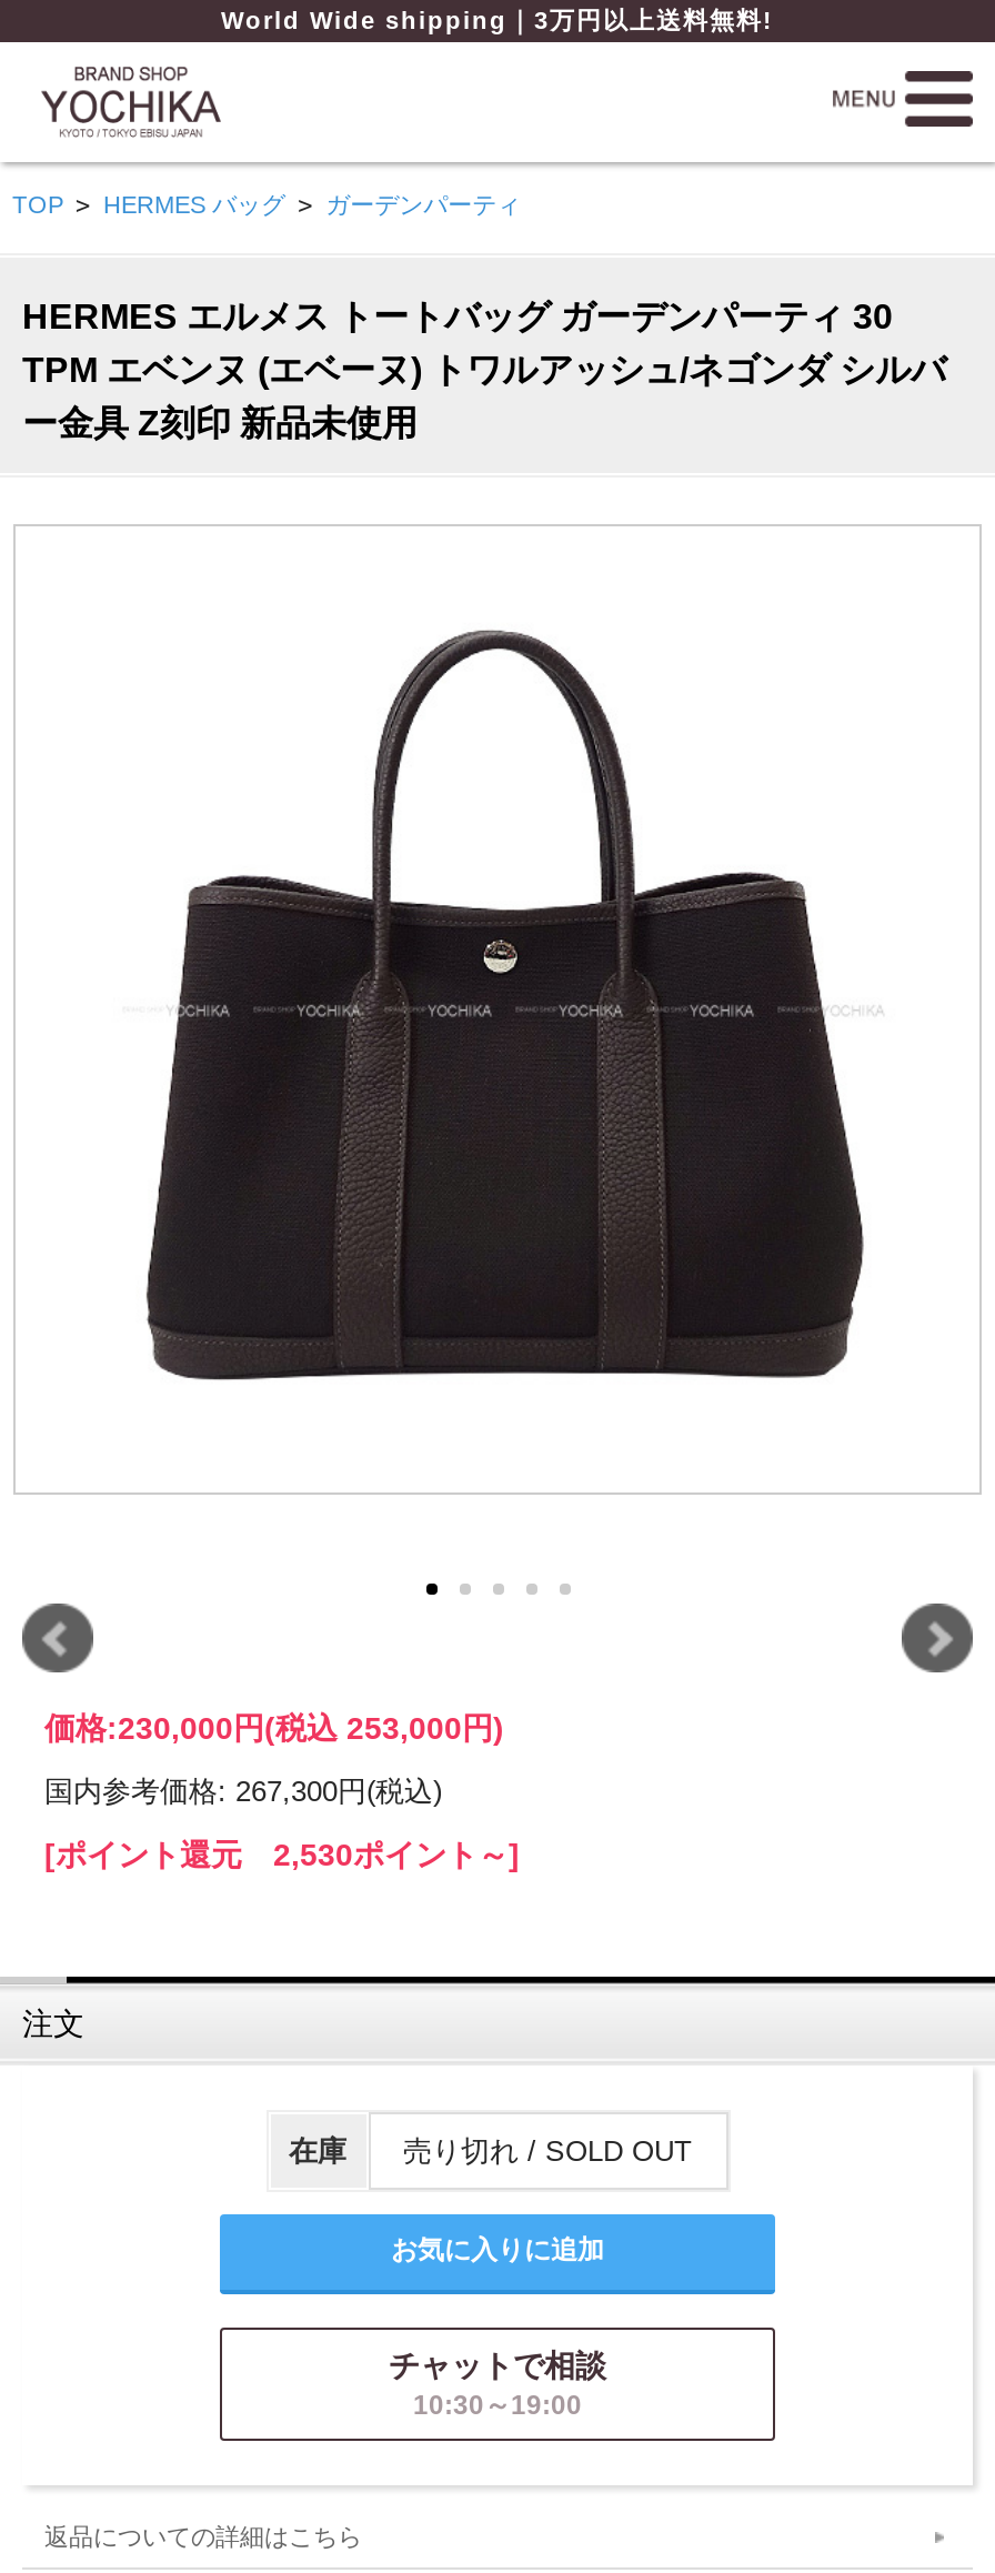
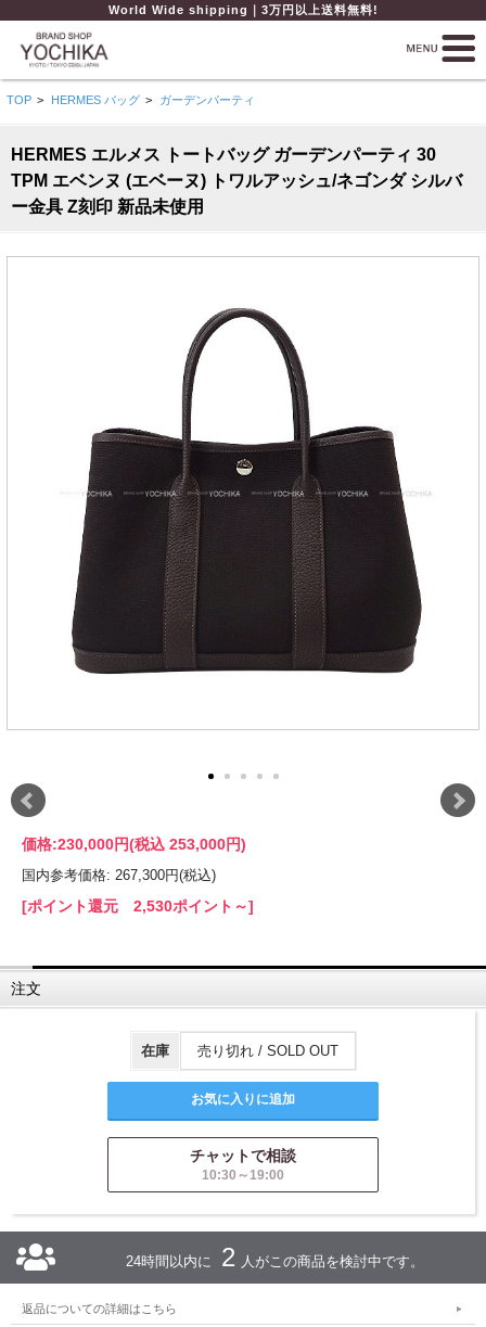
none -> [126,1242,424,1271] 24時間以内に 2 人がこの商品を検討中です。

